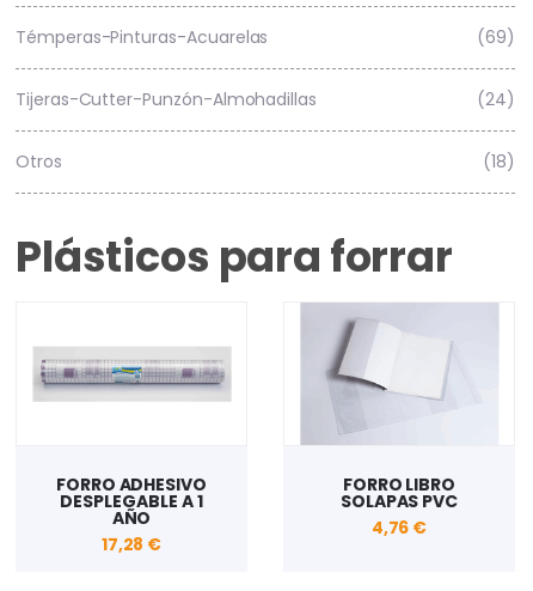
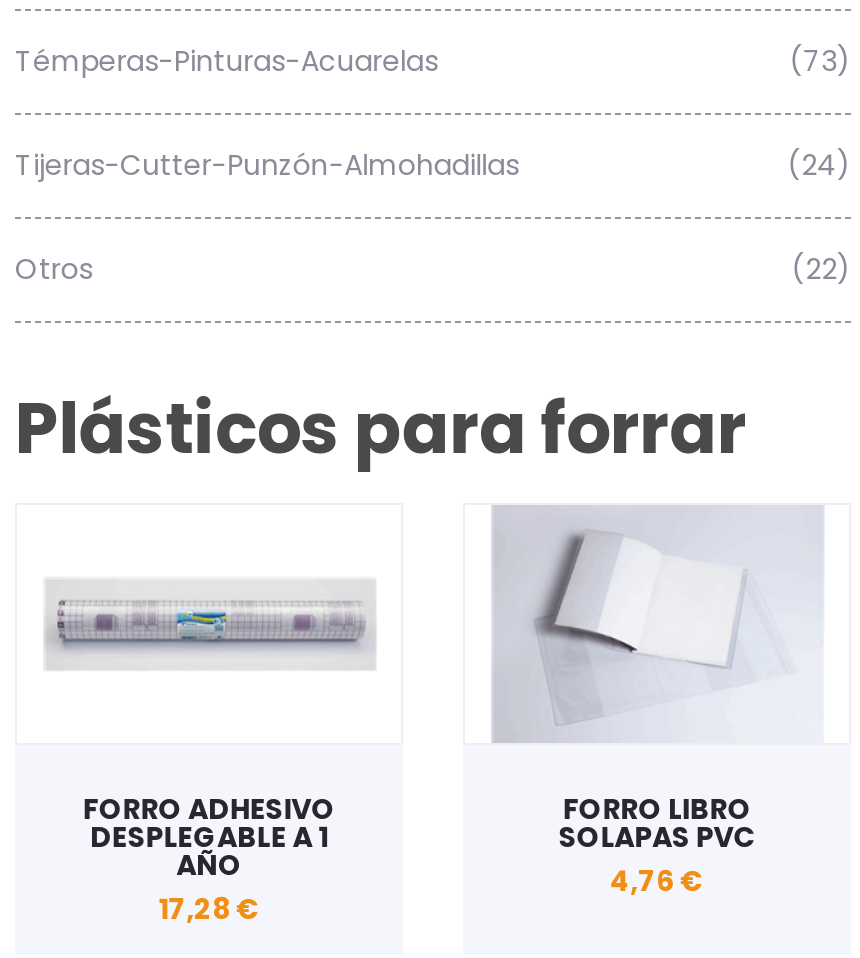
[477,25,515,49] (69) -> [789,41,851,81] (73)
[483,150,515,173] (18) -> [791,249,851,289] (22)

